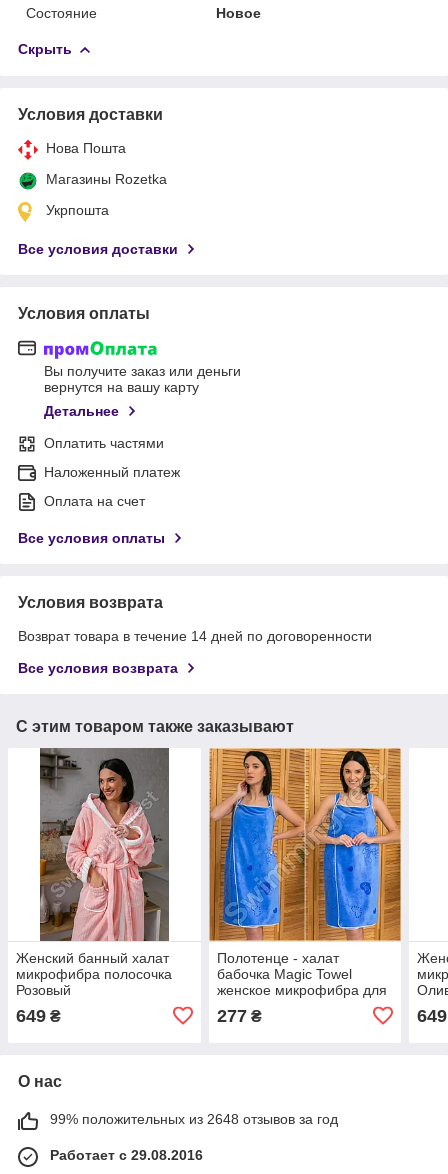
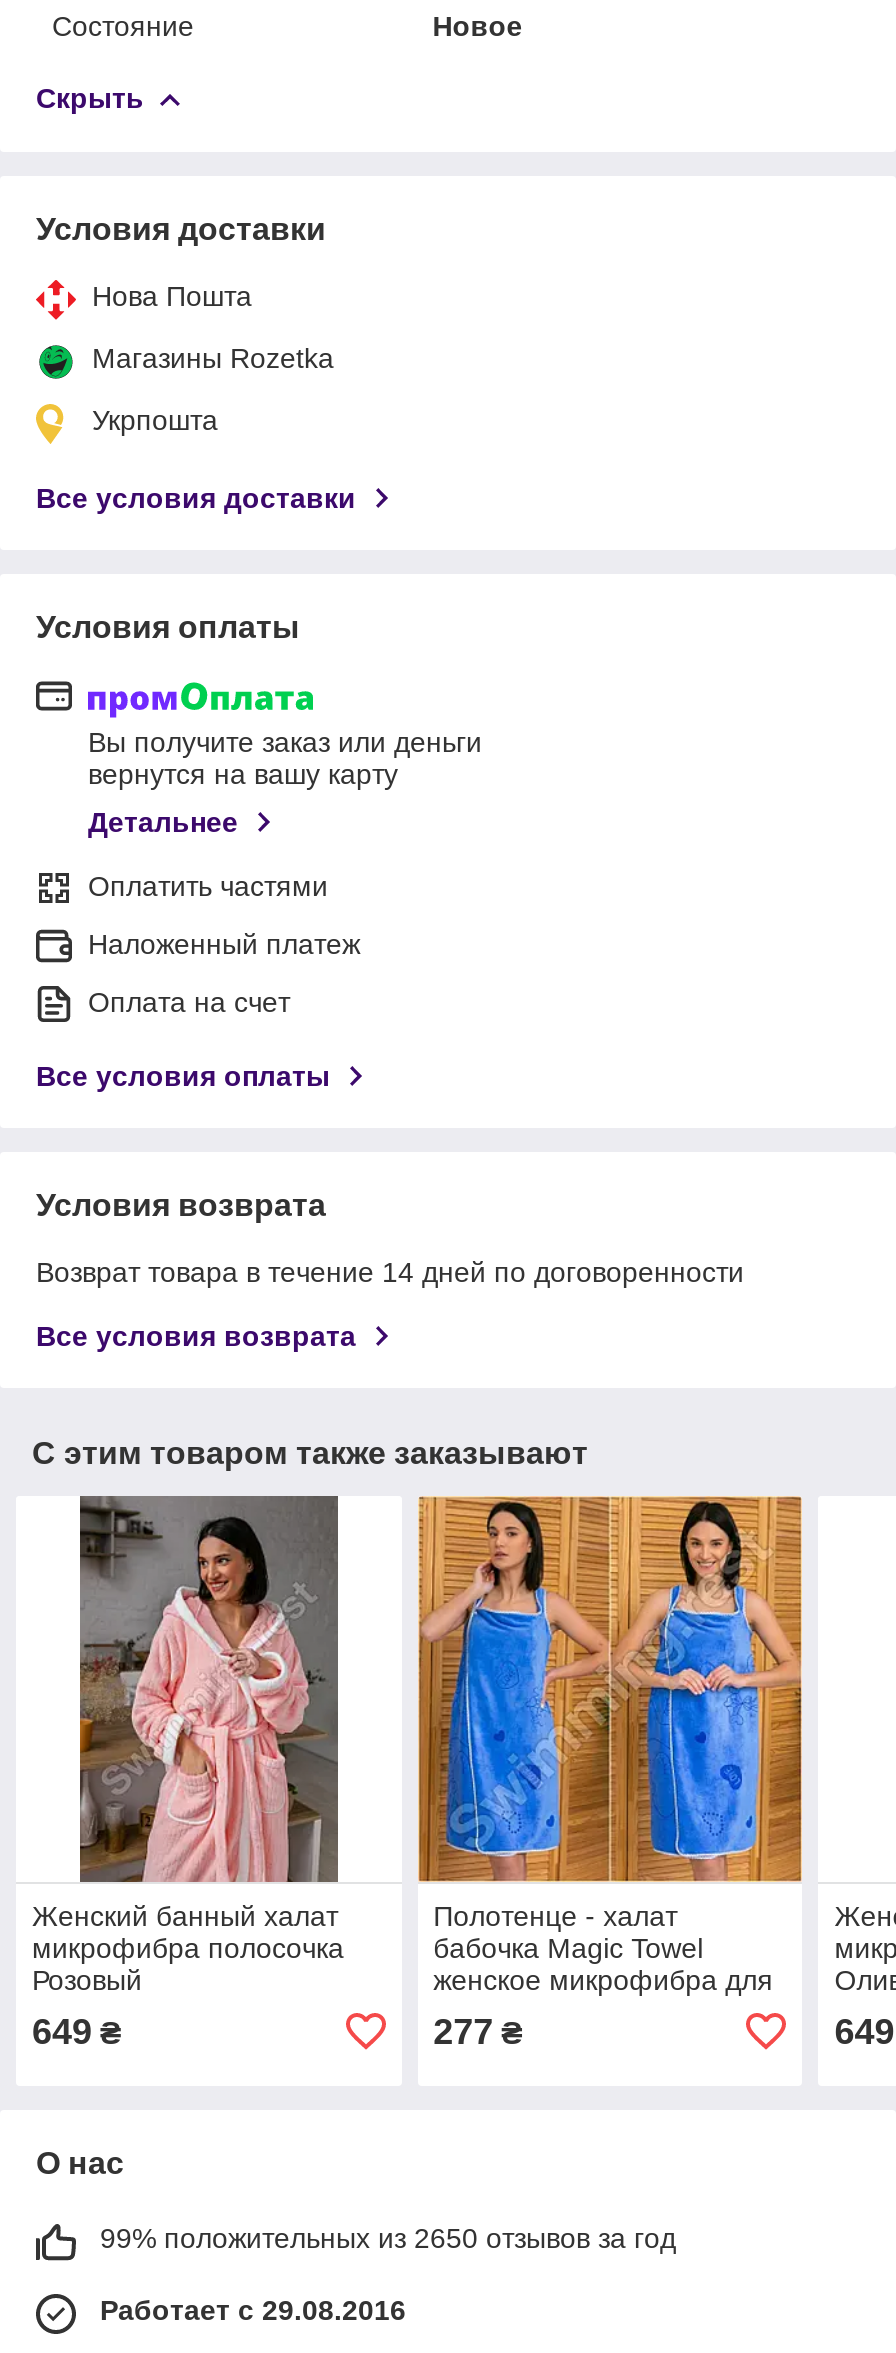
[50,1111,338,1127] 99% положительных из 2648 отзывов за год -> [100,2222,676,2254] 99% положительных из 2650 отзывов за год

